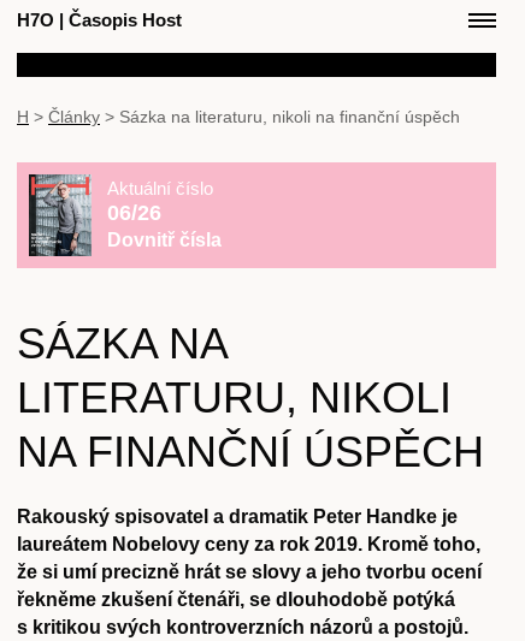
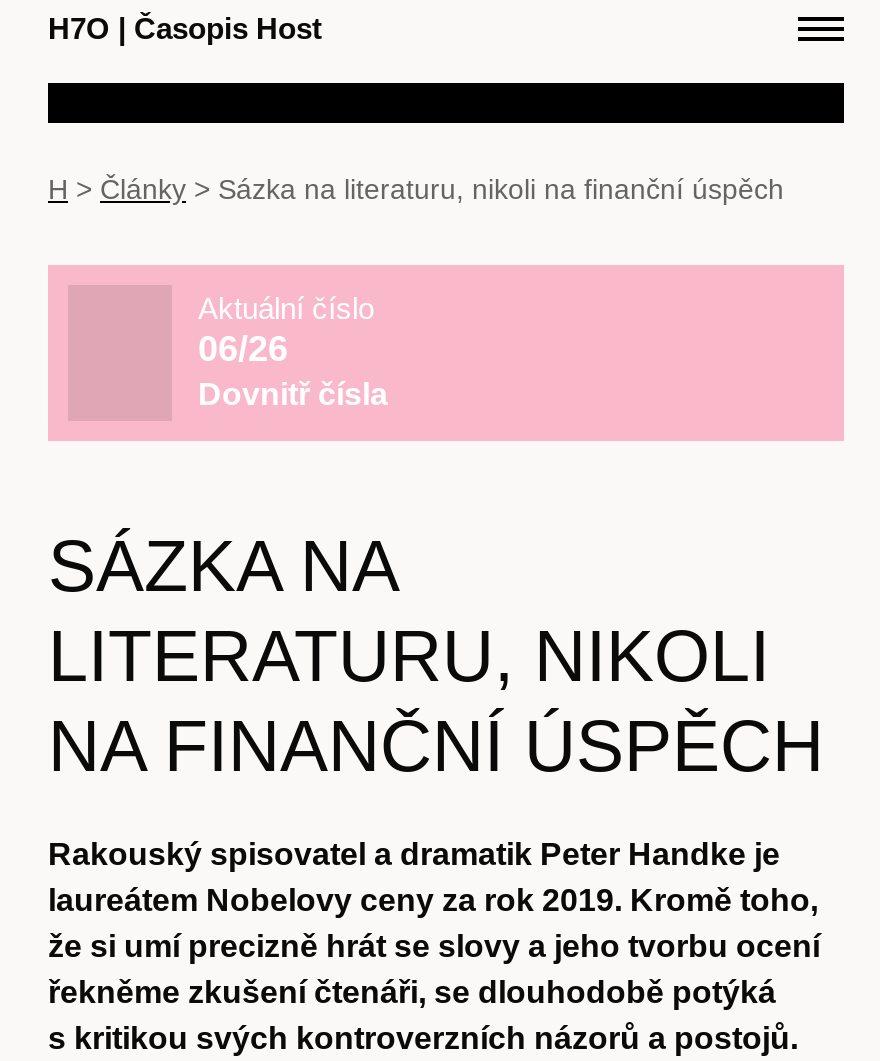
[28,173,92,257] [image] -> none

